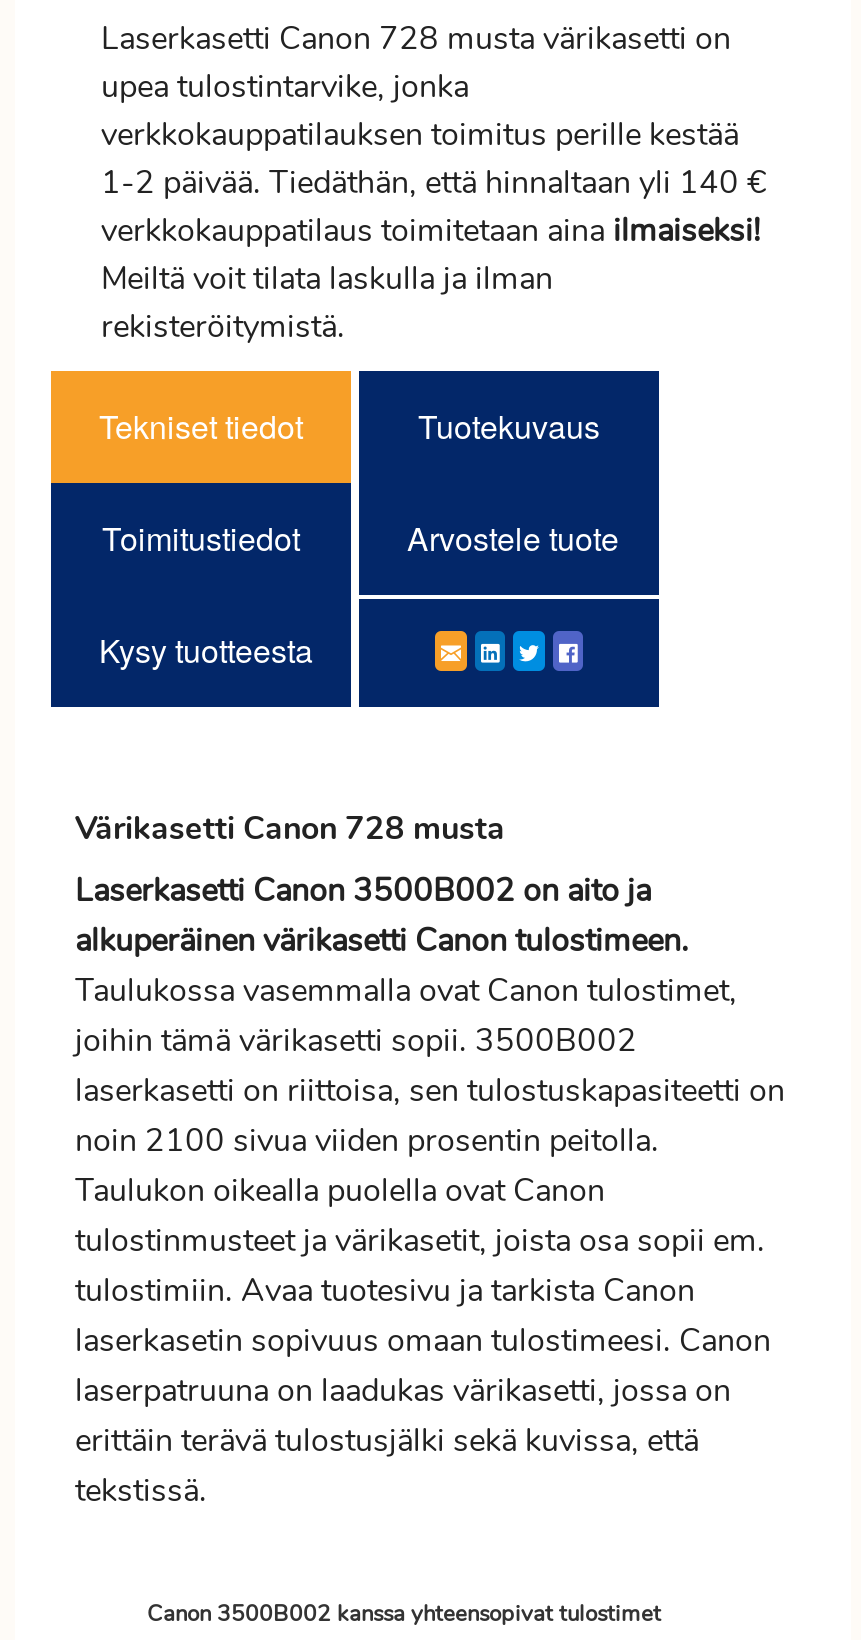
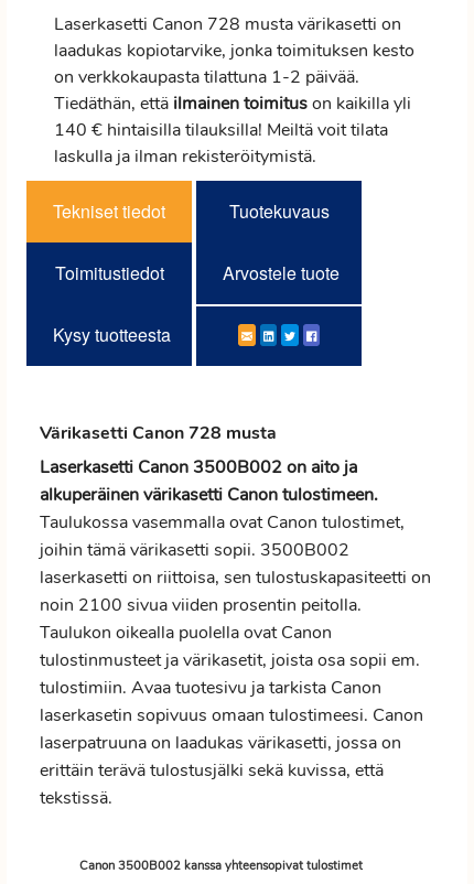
[101,65,767,349] upea tulostintarvike, jonka | verkkokauppatilauksen toimitus perille kestää | 1-2 päivää. Tiedäthän, että hinnaltaan yli 140 € | verkkokauppatilaus toimitetaan aina ilmaiseksi! | Meiltä voit tilata laskulla ja ilman | rekisteröitymistä. -> [54,39,414,169] laadukas kopiotarvike, jonka toimituksen kesto | on verkkokaupasta tilattuna 1-2 päivää. | Tiedäthän, että ilmainen toimitus on kaikilla yli | 140 € hintaisilla tilauksilla! Meiltä voit tilata | laskulla ja ilman rekisteröitymistä.

